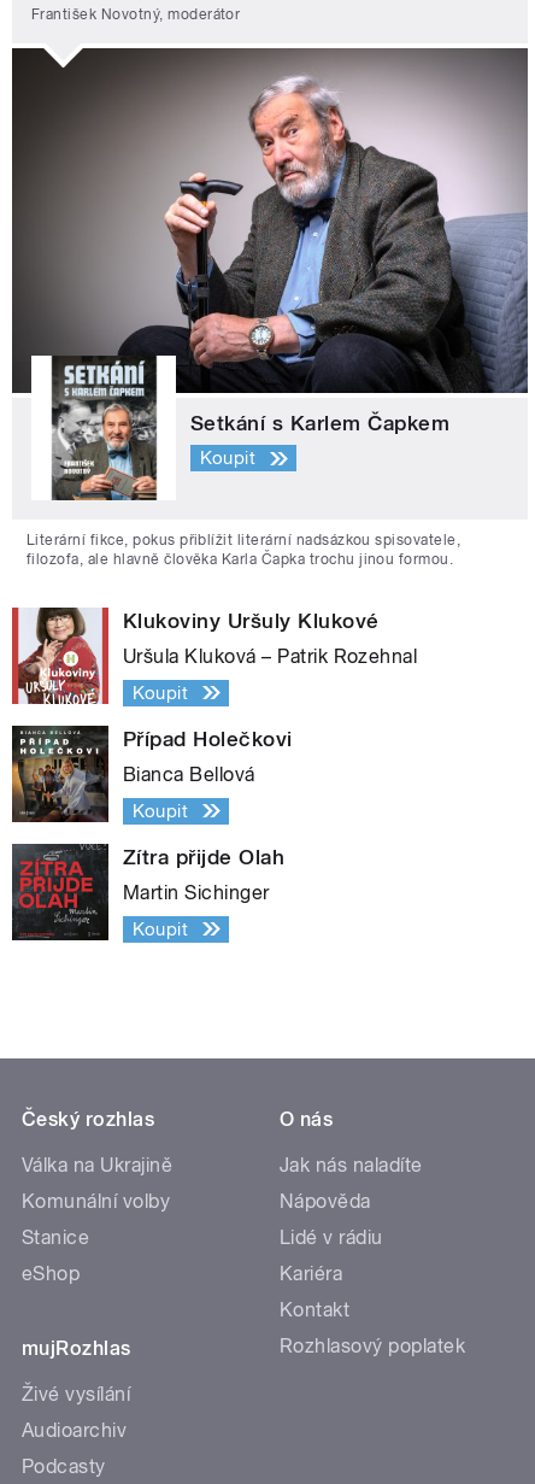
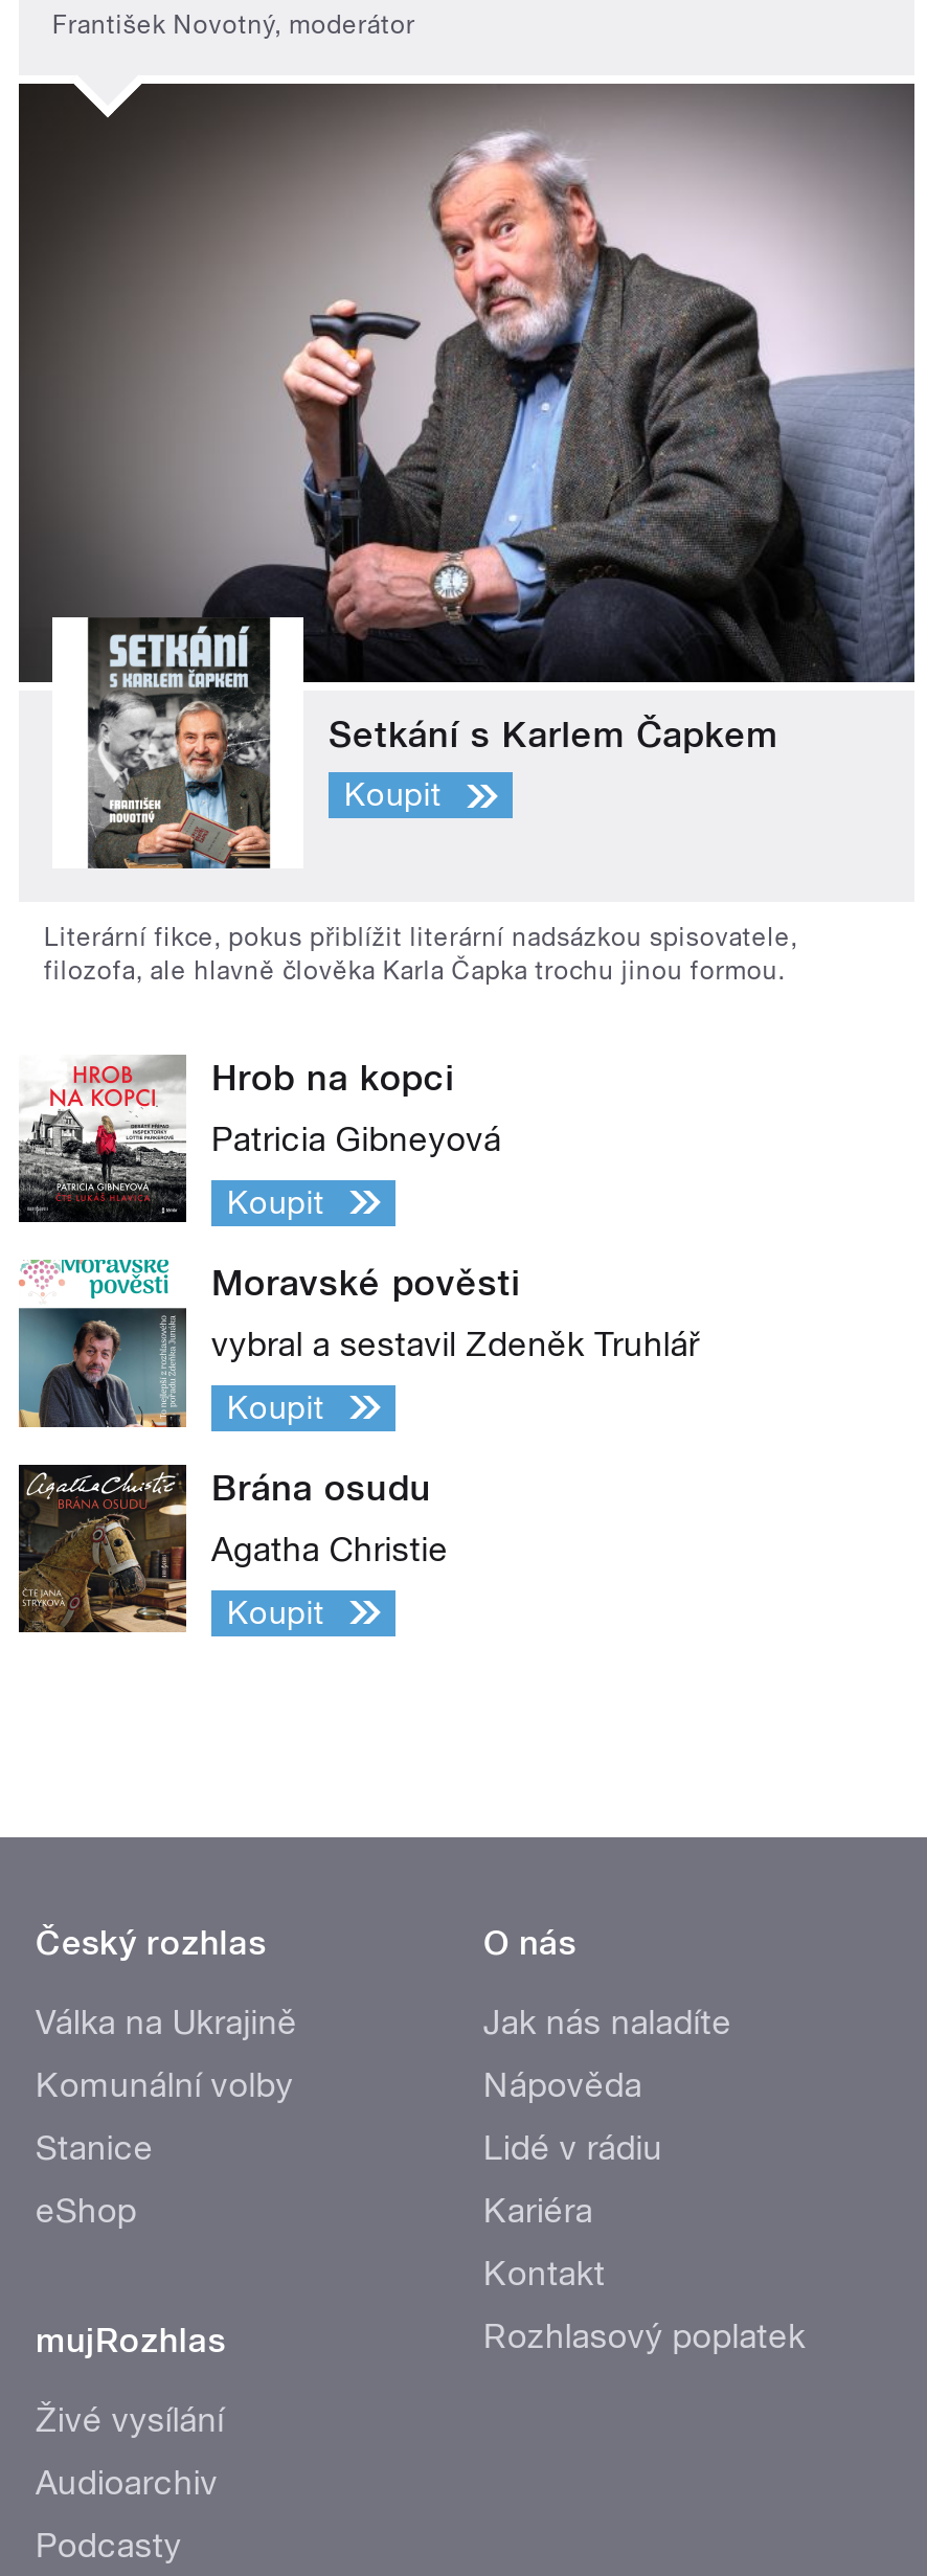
[11,606,379,705] [image] | Klukoviny Uršuly Klukové -> [17,1055,455,1224] [image] | Hrob na kopci
[123,645,417,667] Uršula Kluková – Patrik Rozehnal -> [211,1119,501,1159] Patricia Gibneyová
[11,725,292,823] [image] | Případ Holečkovi -> [17,1258,520,1429] [image] | Moravské pověsti
[123,763,255,786] Bianca Bellová -> [211,1324,700,1364] vybral a sestavil Zdeněk Truhlář
[12,844,285,942] [image] | Zítra přijde Olah -> [19,1466,432,1634] [image] | Brána osudu
[123,881,270,904] Martin Sichinger -> [211,1529,448,1569] Agatha Christie

